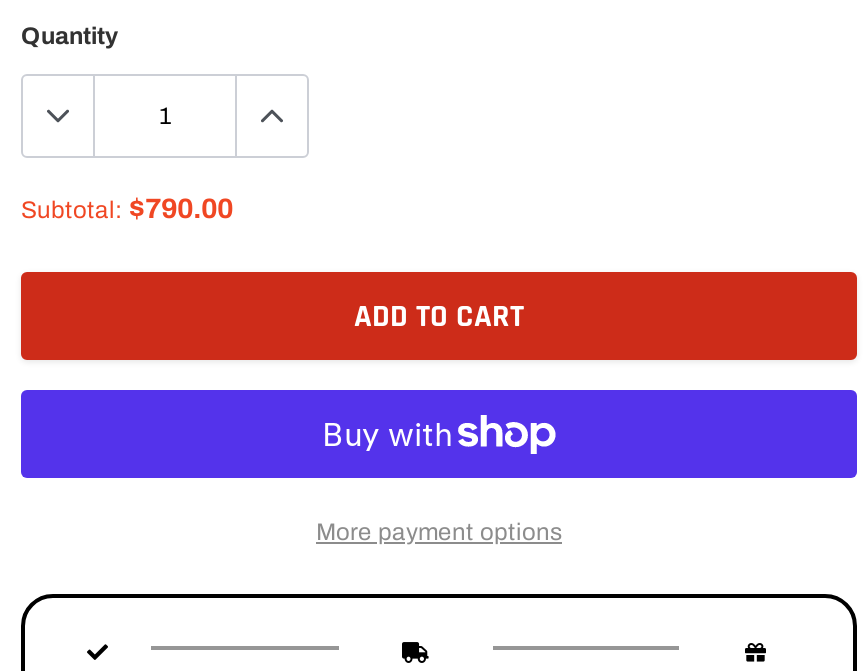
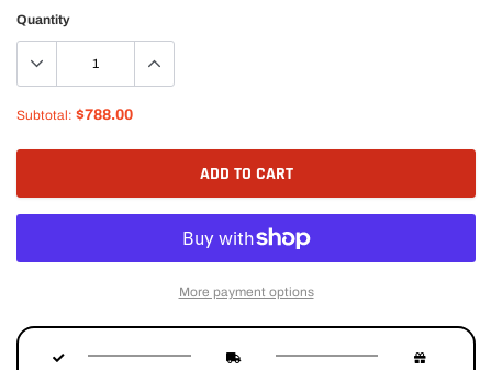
[21,194,233,224] Subtotal: $790.00 -> [16,106,133,123] Subtotal: $788.00

